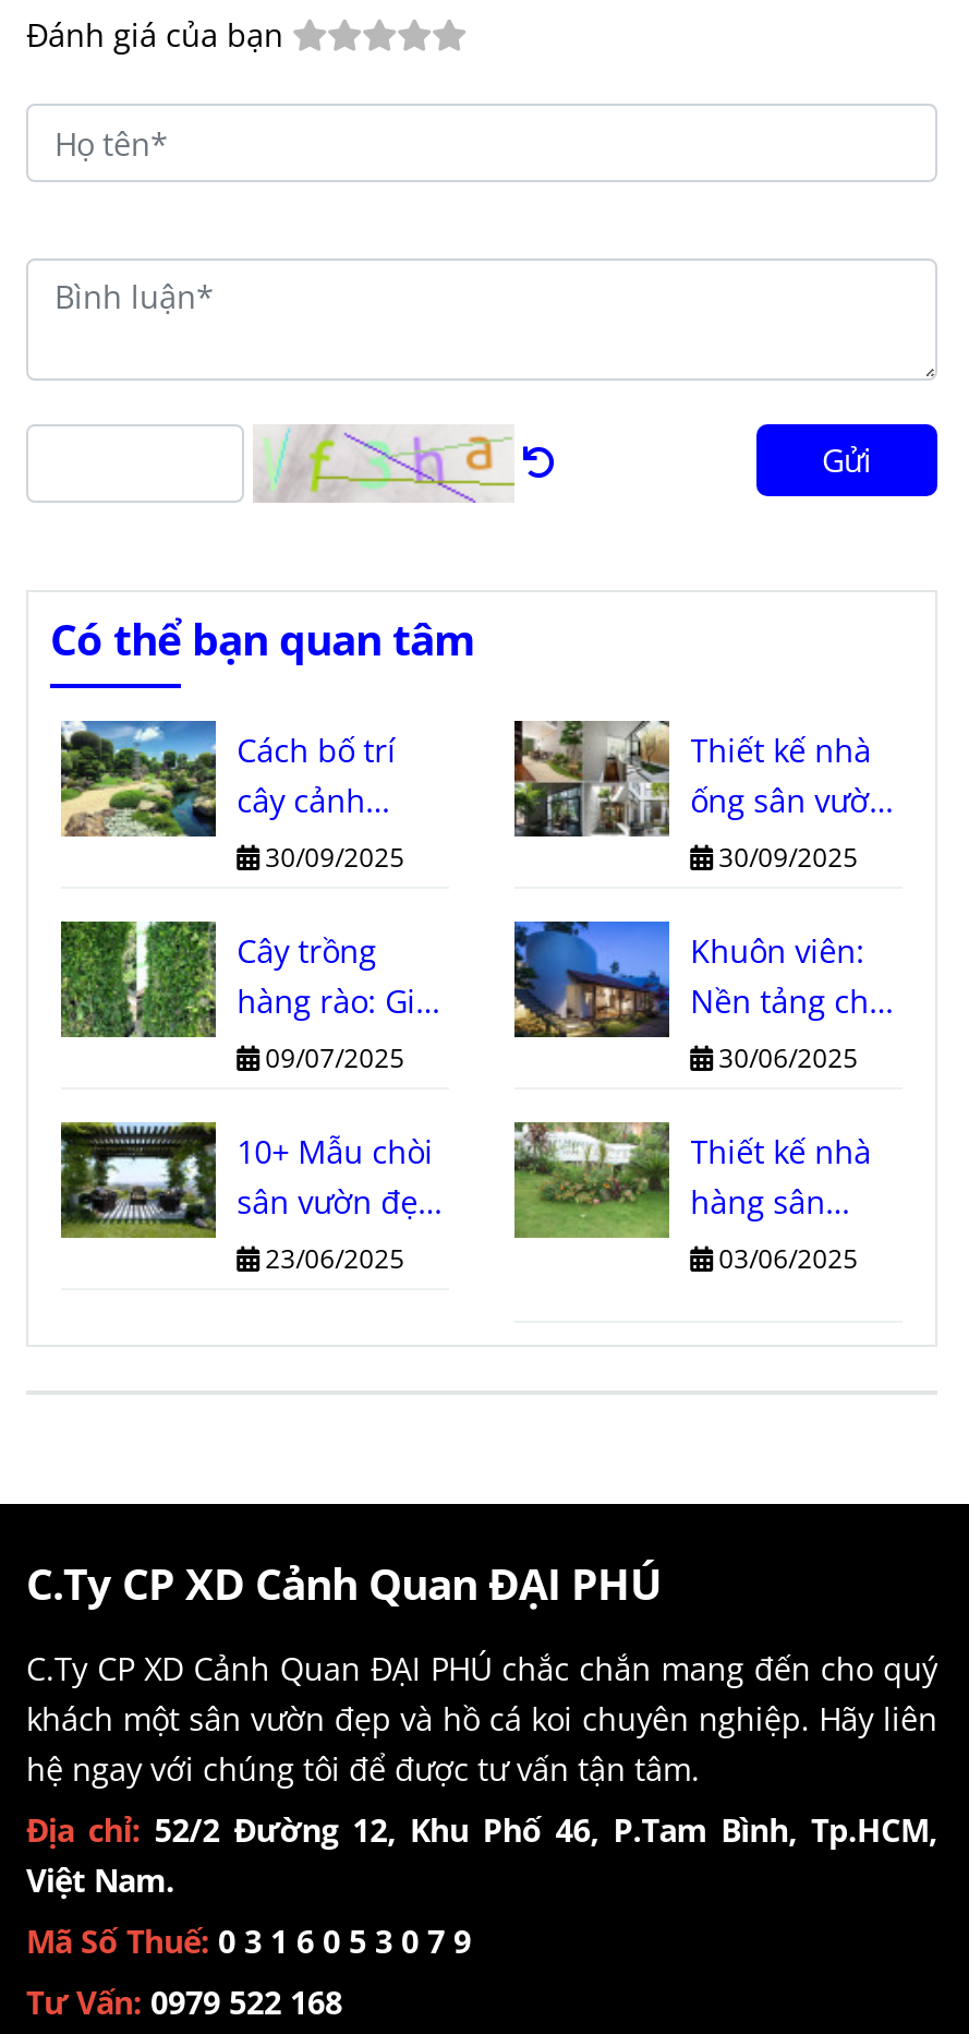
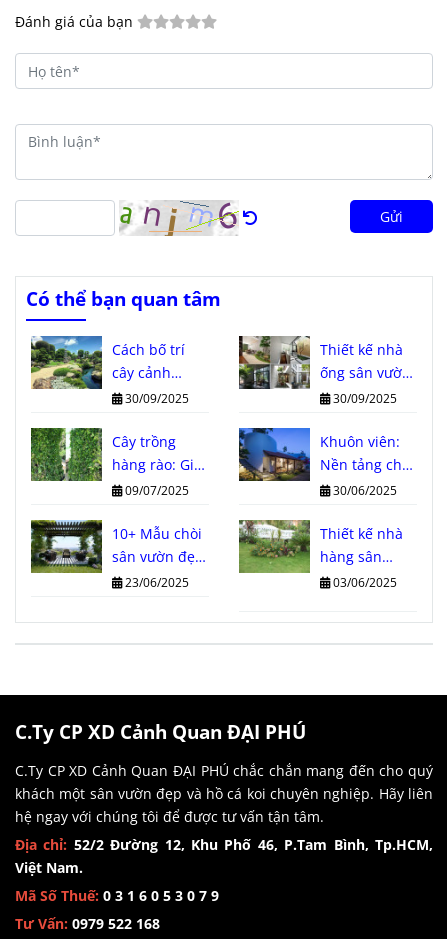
[257,426,541,503] [image] -> [120,200,239,237] [image]

